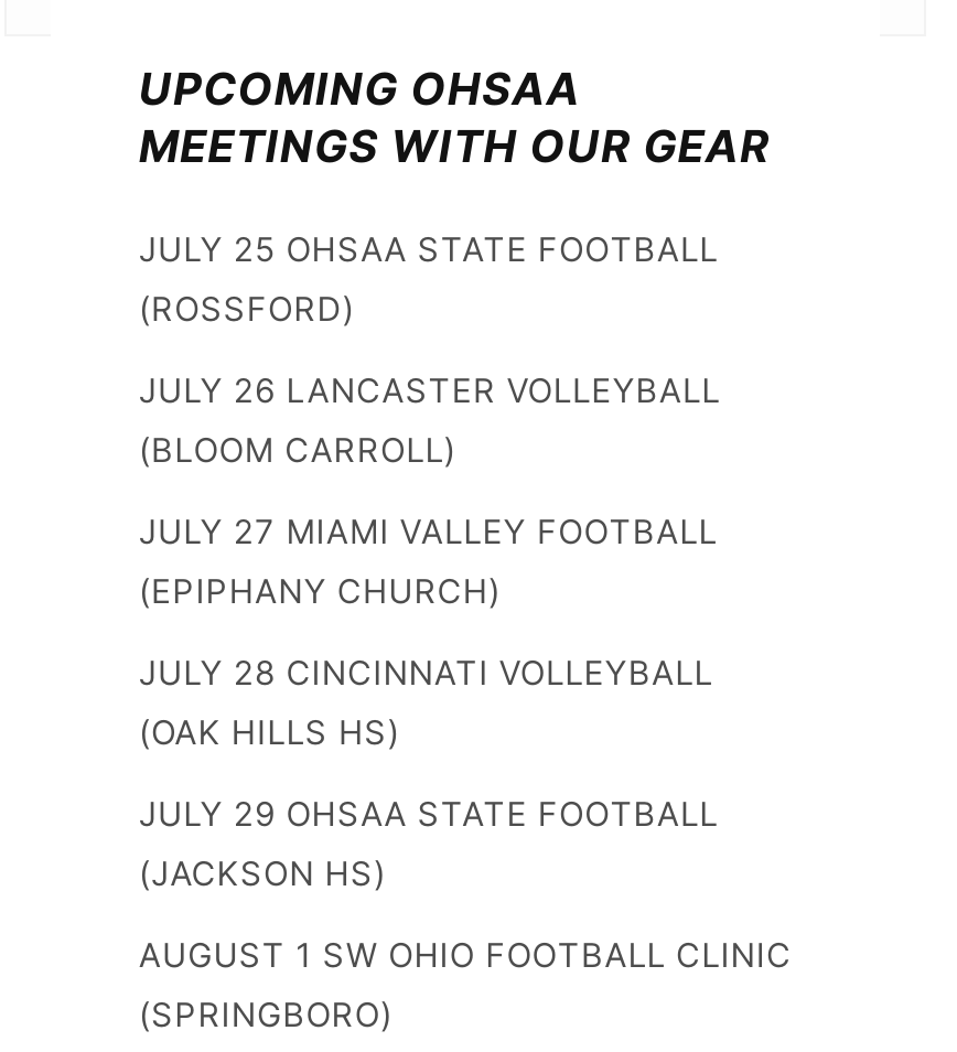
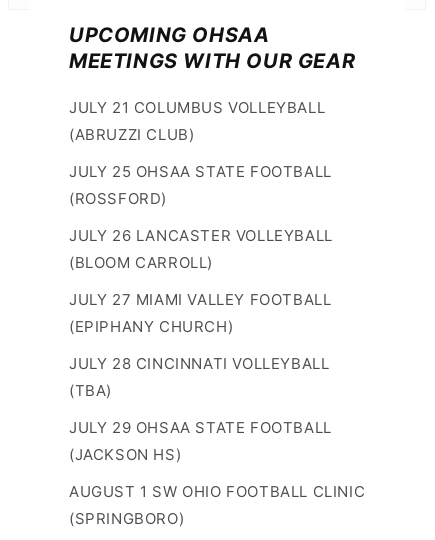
none -> [69,98,325,144] JULY 21 COLUMBUS VOLLEYBALL | (ABRUZZI CLUB)
[139,712,400,754] (OAK HILLS HS) -> [69,381,112,400] (TBA)

